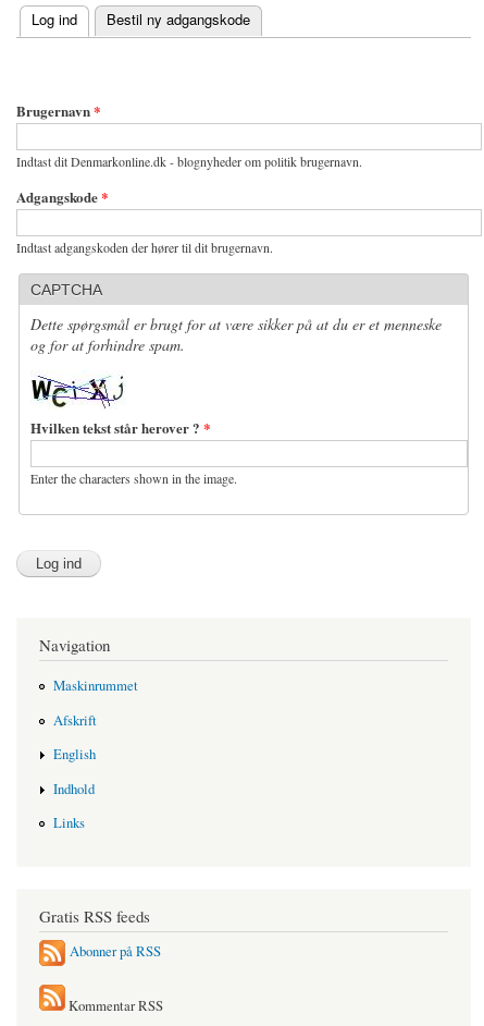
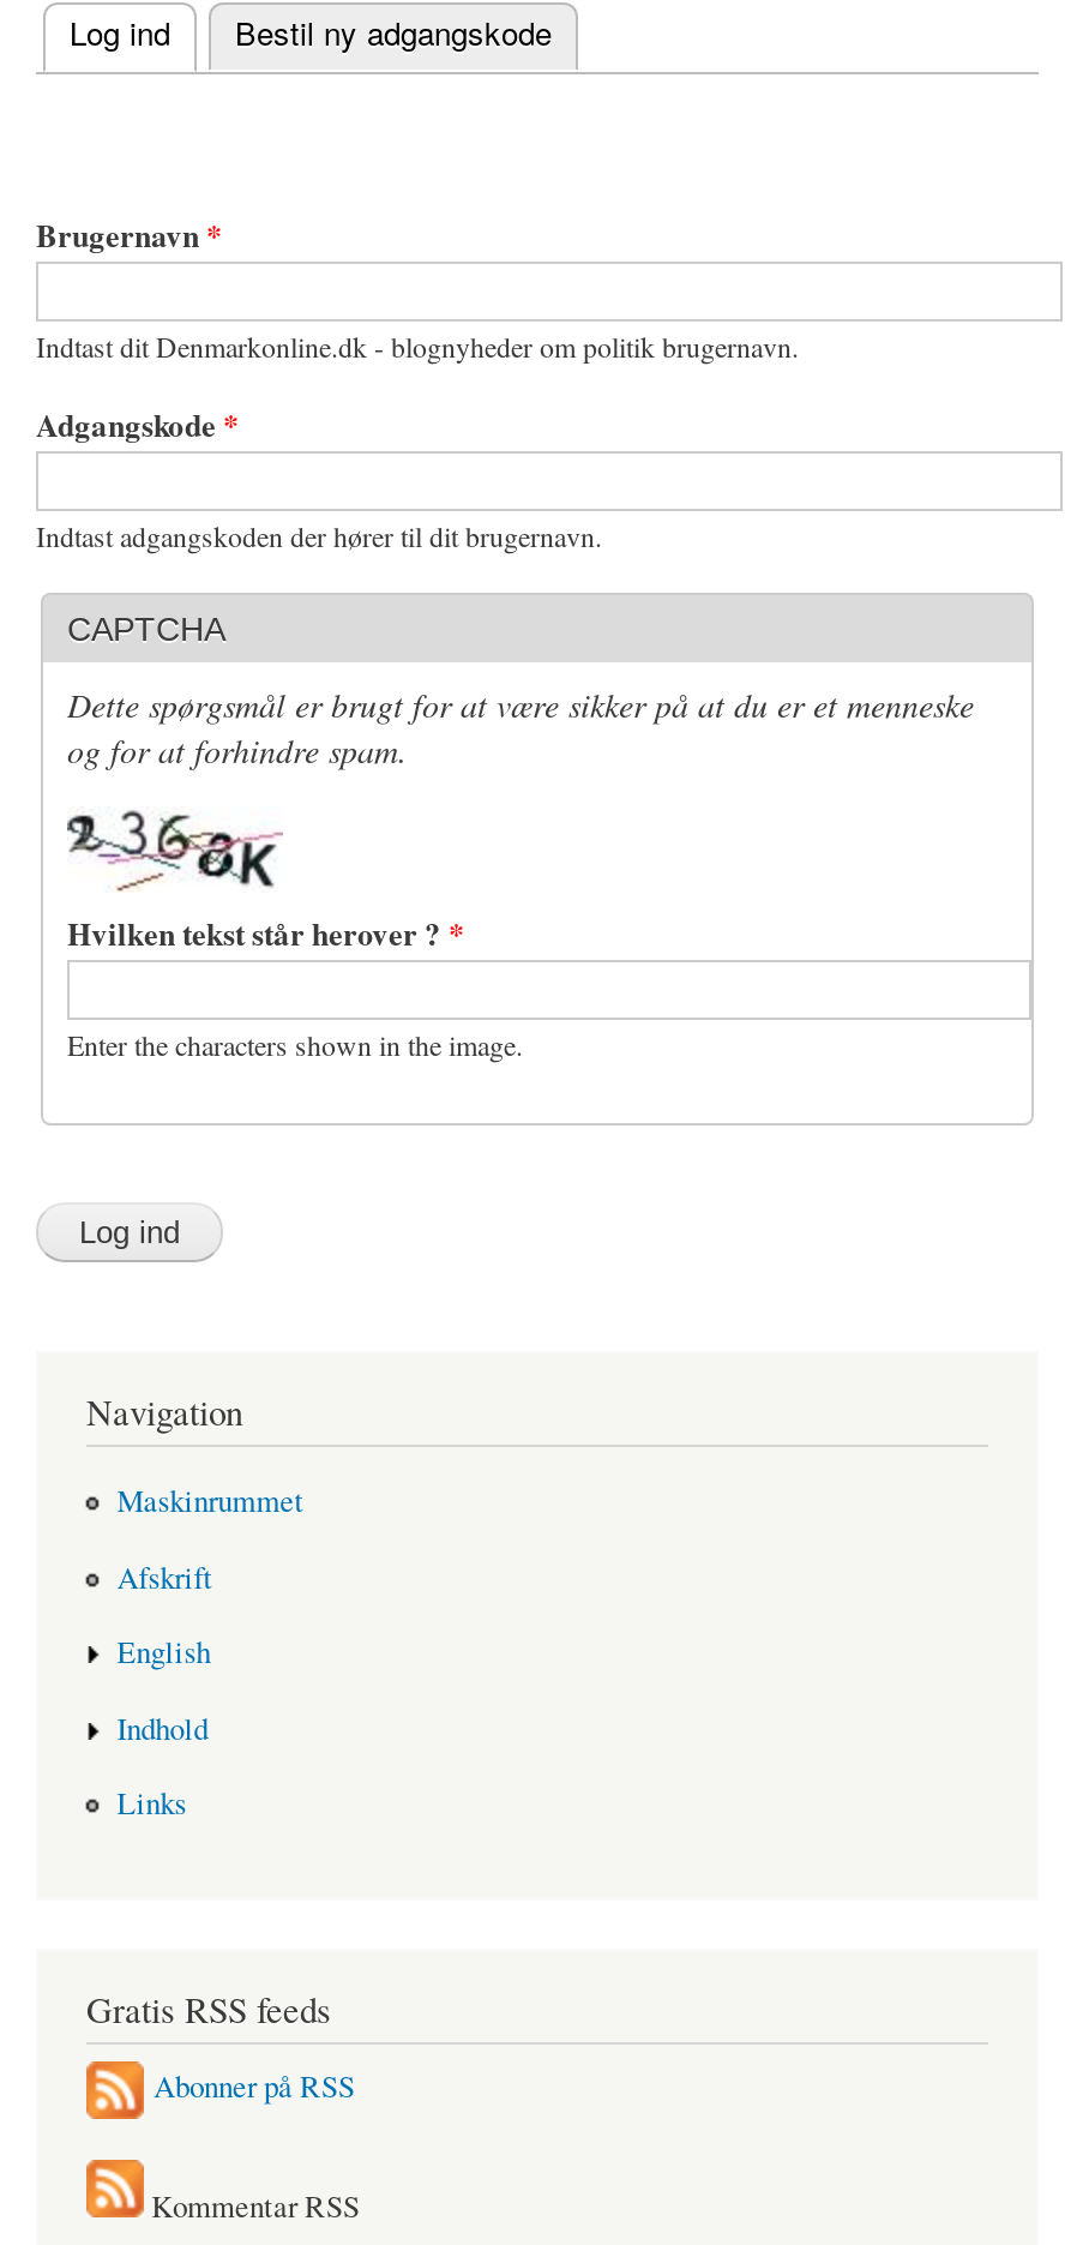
[30,372,127,410] [image] -> [65,806,285,893] [image]

